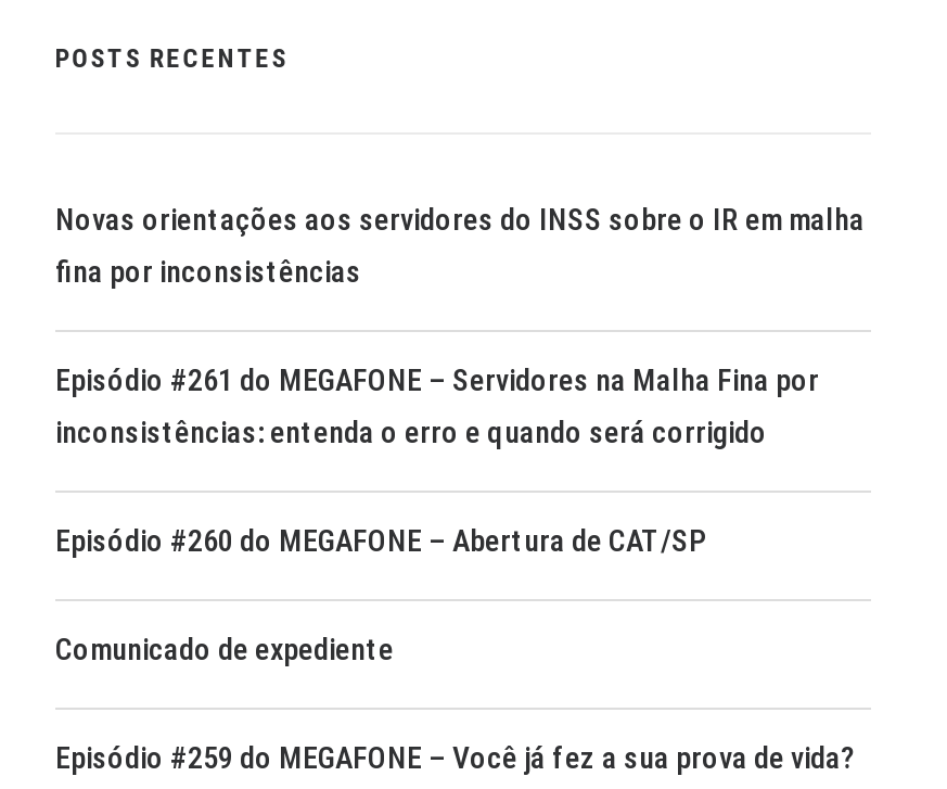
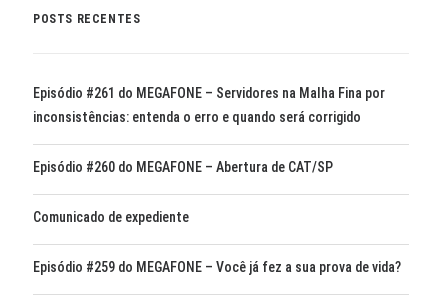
[55,202,865,289] Novas orientações aos servidores do INSS sobre o IR em malha | fina por inconsistências -> none

